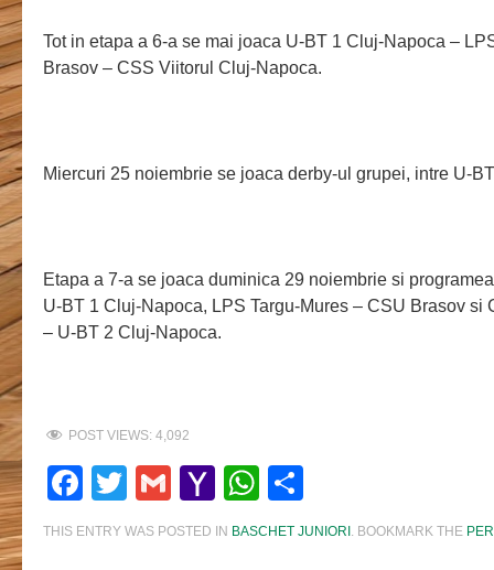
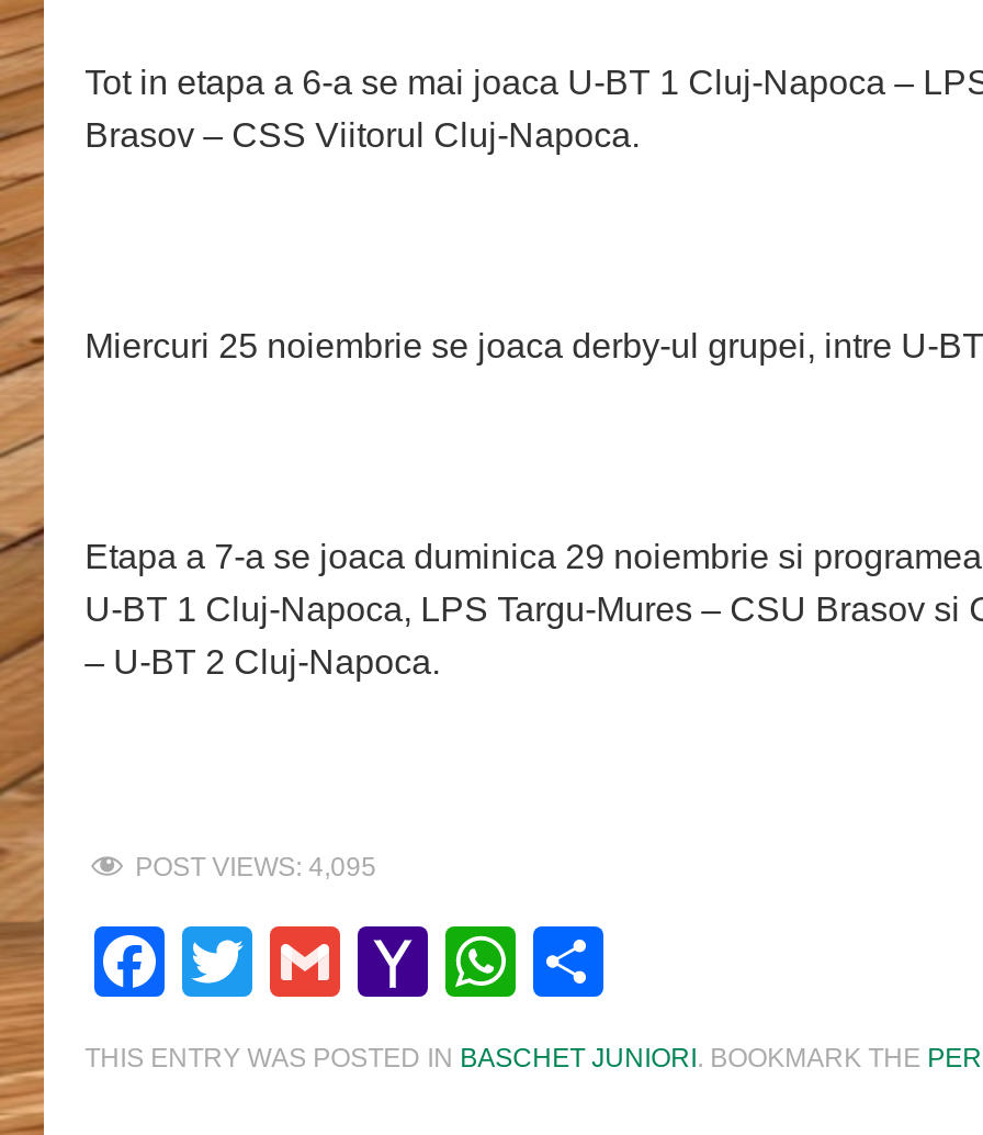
[68,428,189,444] POST VIEWS: 4,092 -> [135,853,377,883] POST VIEWS: 4,095

